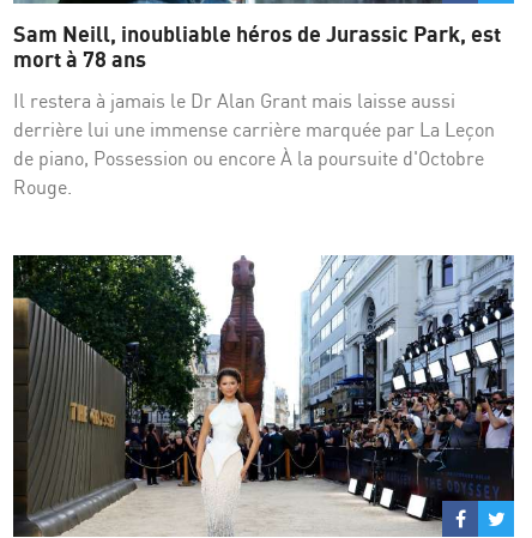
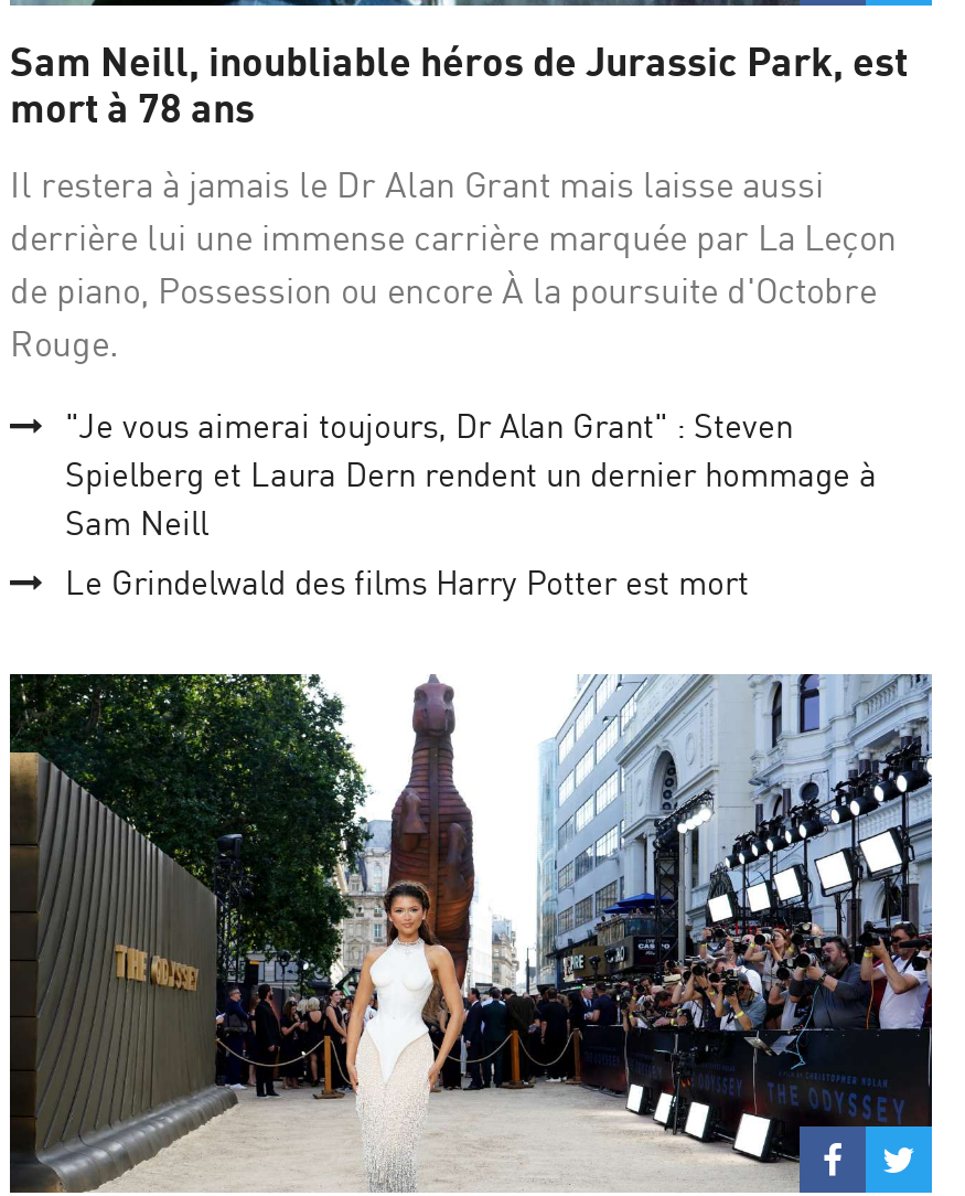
none -> [65,406,877,604] "Je vous aimerai toujours, Dr Alan Grant" : Steven | Spielberg et Laura Dern rendent un dernier hommage à | Sam Neill | Le Grindelwald des films Harry Potter est mort

